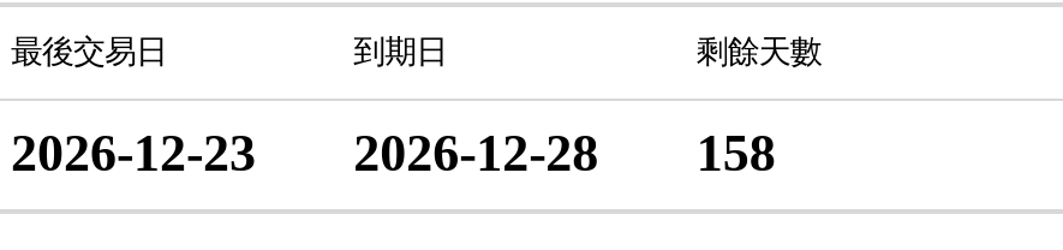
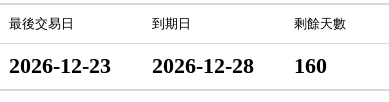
[11,125,775,183] 2026-12-23 2026-12-28 158 -> [9,54,327,78] 2026-12-23 2026-12-28 160

